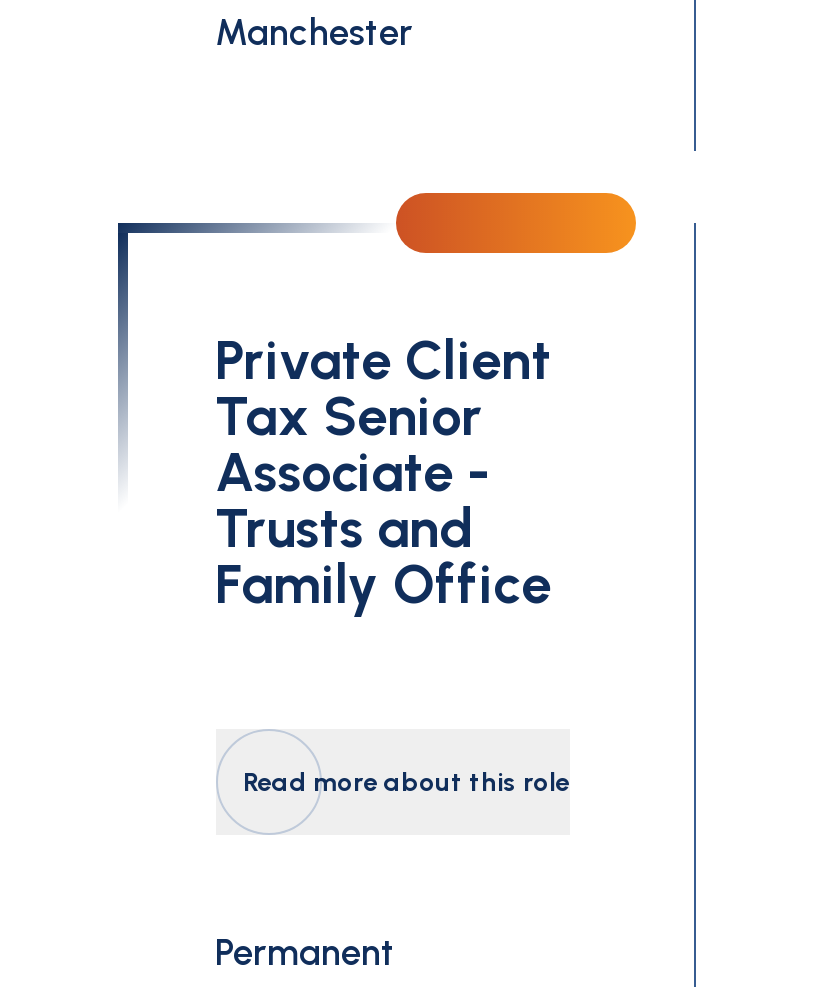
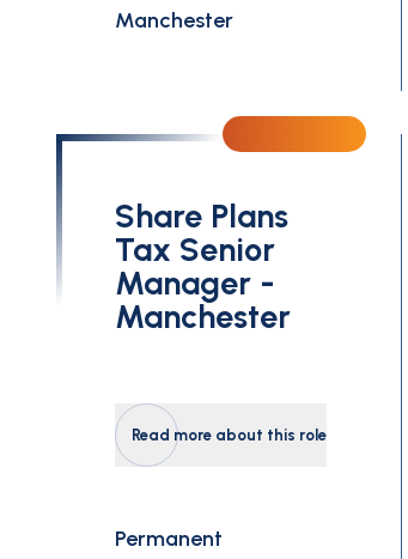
[215,327,551,393] Private Client -> [114,197,288,236] Share Plans
[215,439,551,617] Associate - | Trusts and | Family Office -> [114,264,290,337] Manager - | Manchester

